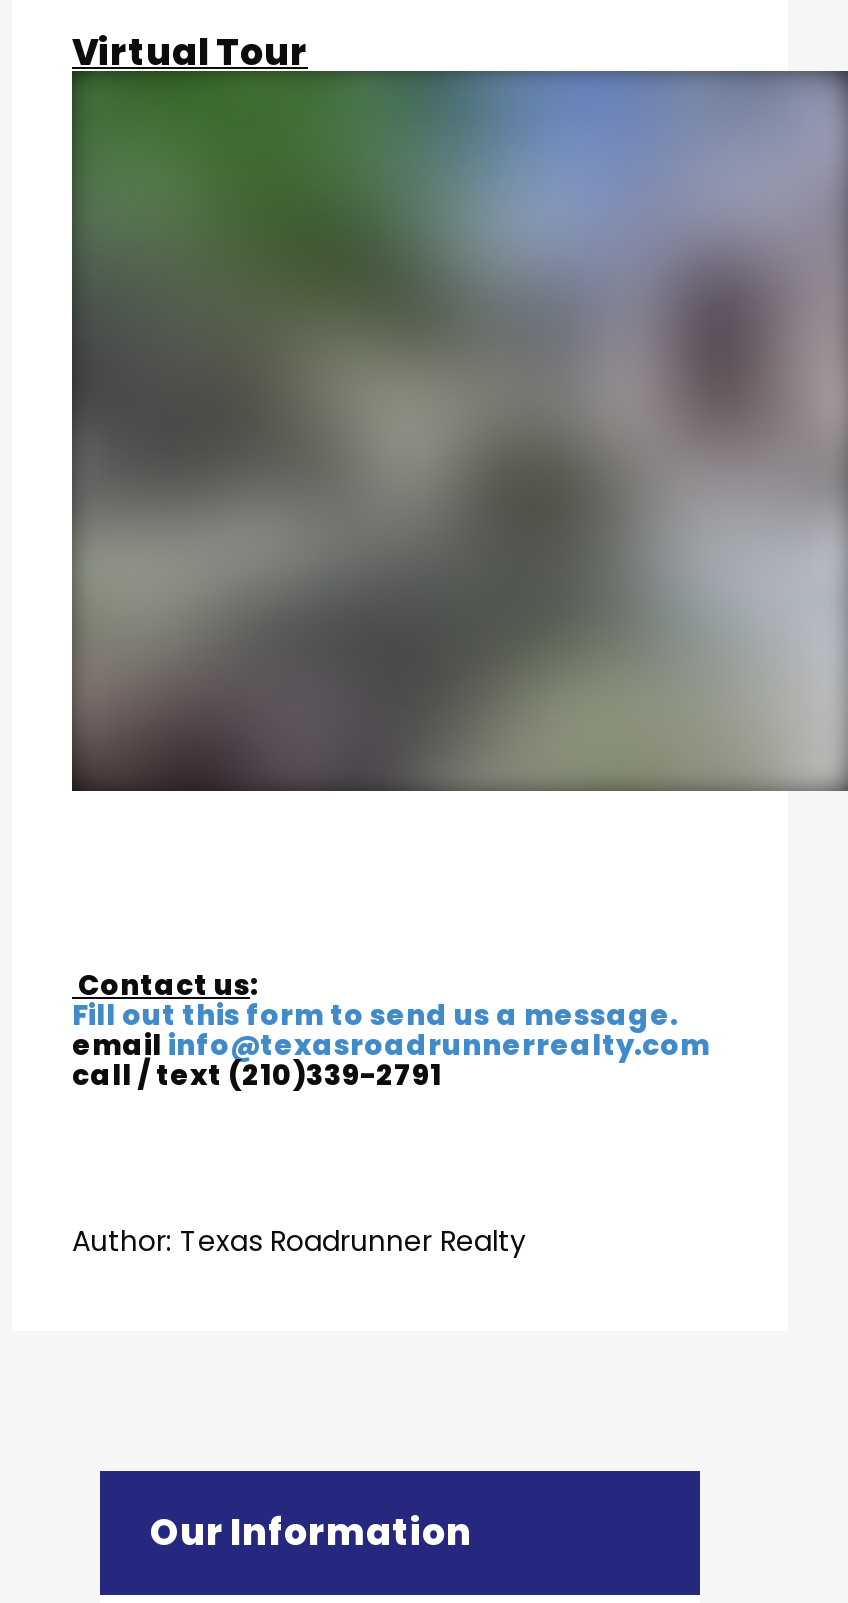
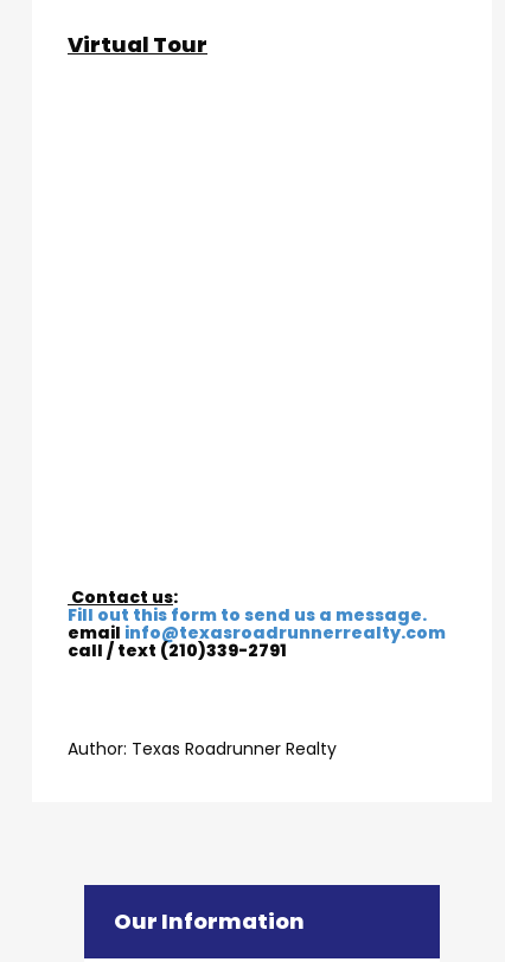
[70,69,842,793] [image] -> none

